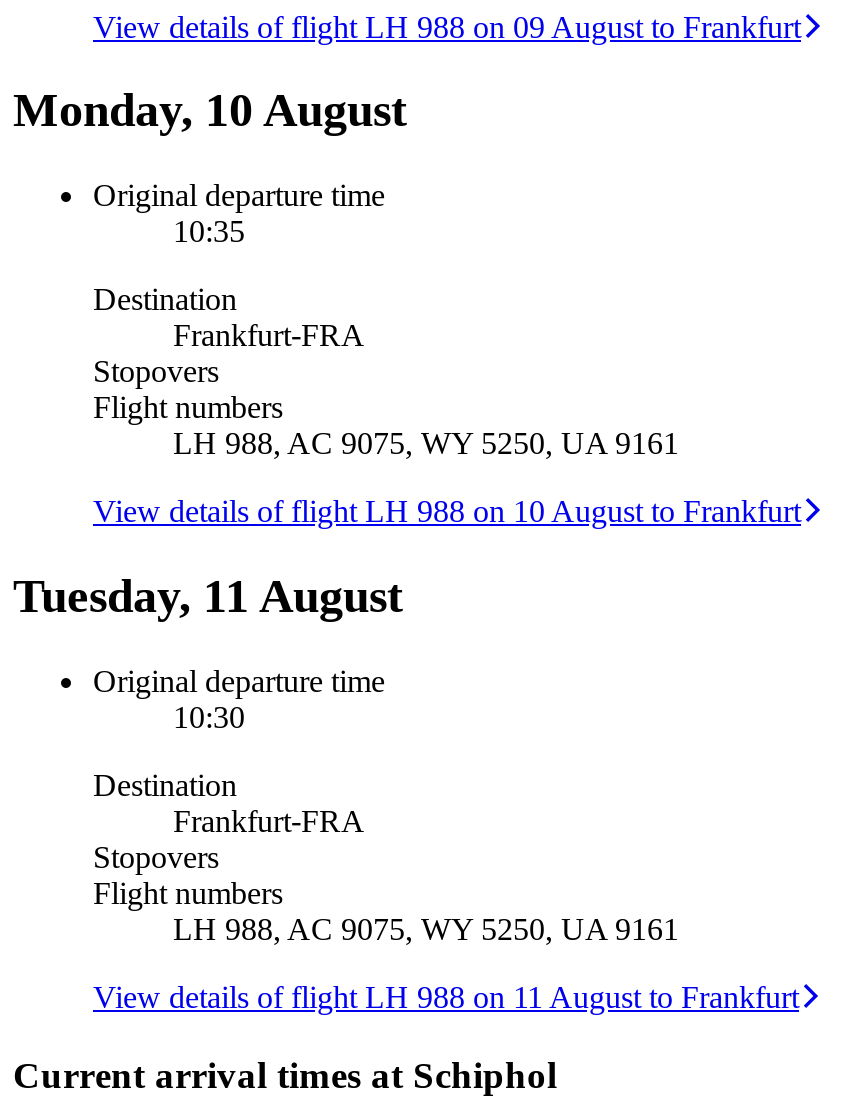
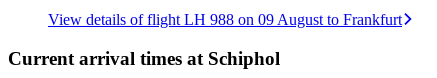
[13,85,801,1015] Monday, 10 August | Original departure time | 10:35 | Destination | Frankfurt-FRA | Stopovers | Flight numbers | LH 988, AC 9075, WY 5250, UA 9161 | View details of flight LH 988 on 10 August to Frankfurt | Tuesday, 11 August | Original departure time | 10:30 | Destination | Frankfurt-FRA | Stopovers | Flight numbers | LH 988, AC 9075, WY 5250, UA 9161 | View details of flight LH 988 on 11 August to Frankfurt -> none

